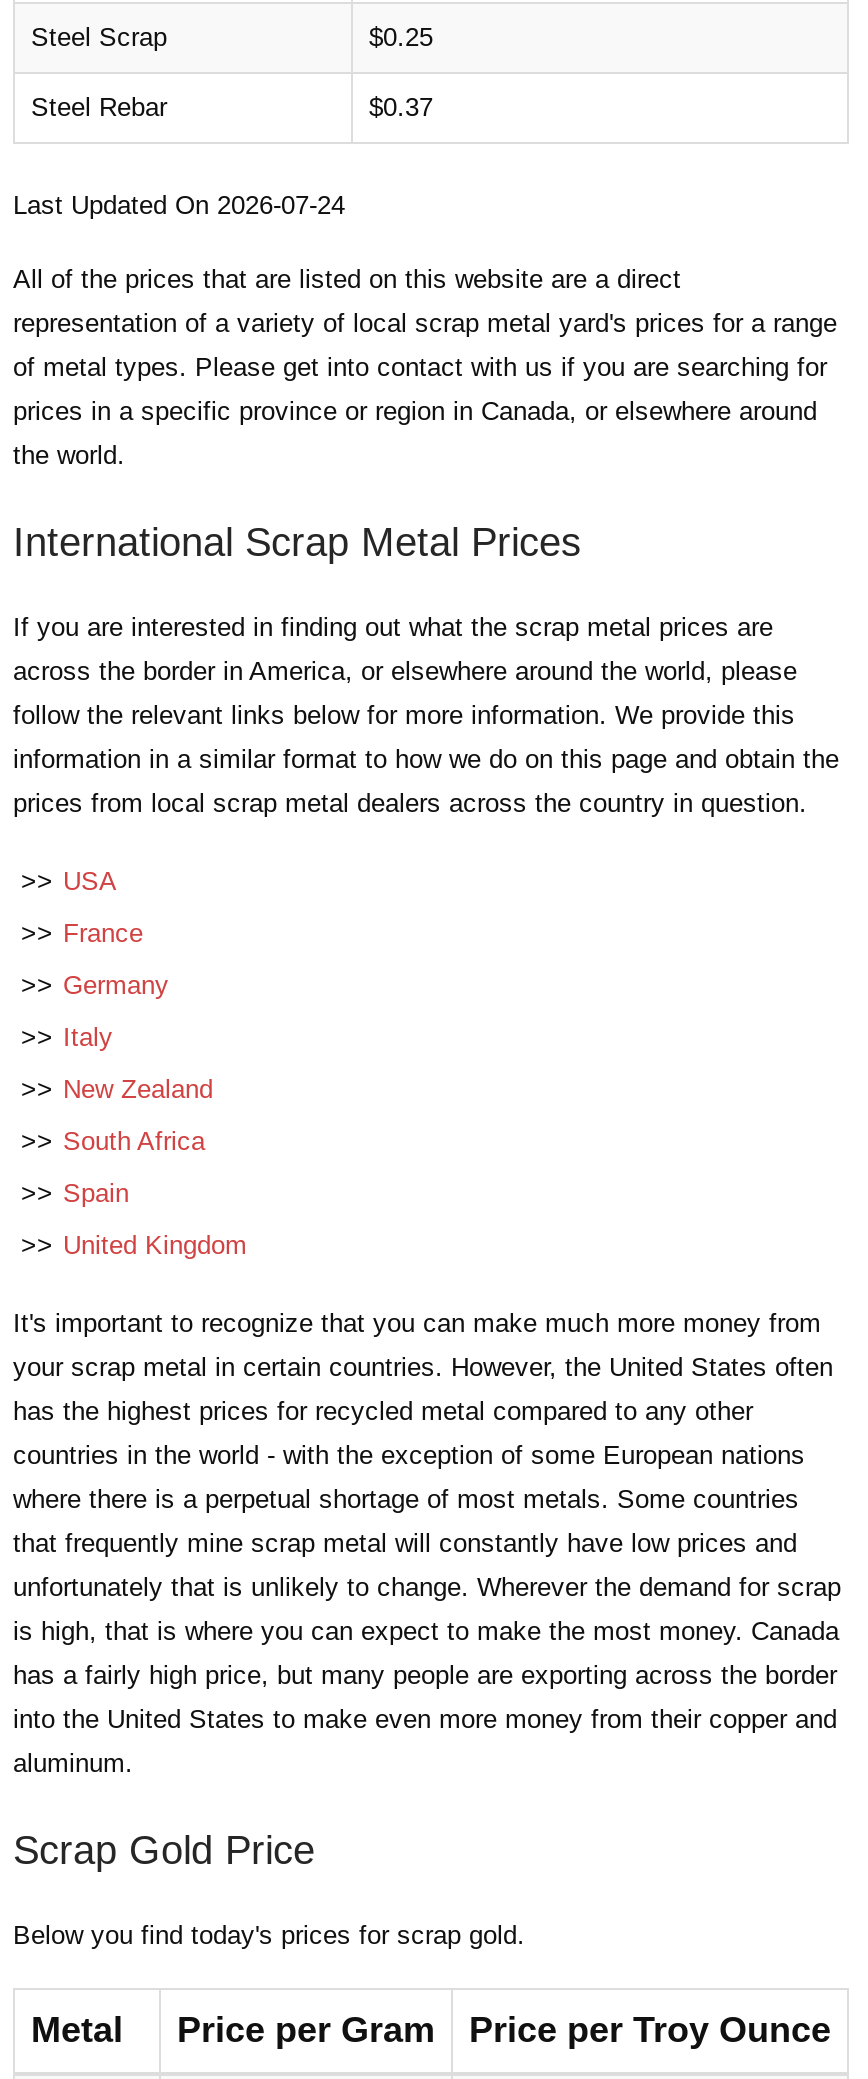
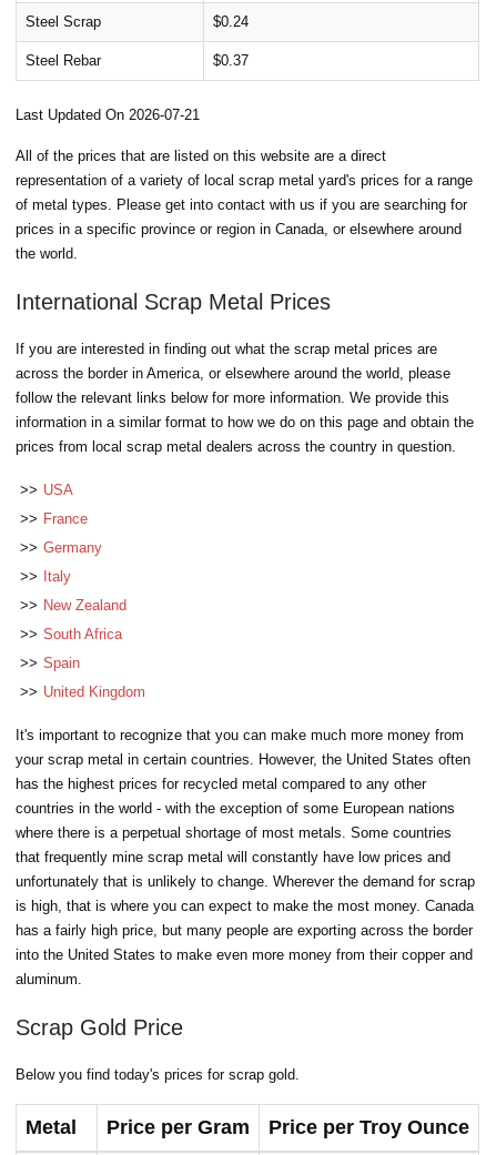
[369,22,433,52] $0.25 -> [213,13,249,30] $0.24
[13,190,345,220] Last Updated On 2026-07-24 -> [16,107,200,123] Last Updated On 2026-07-21

